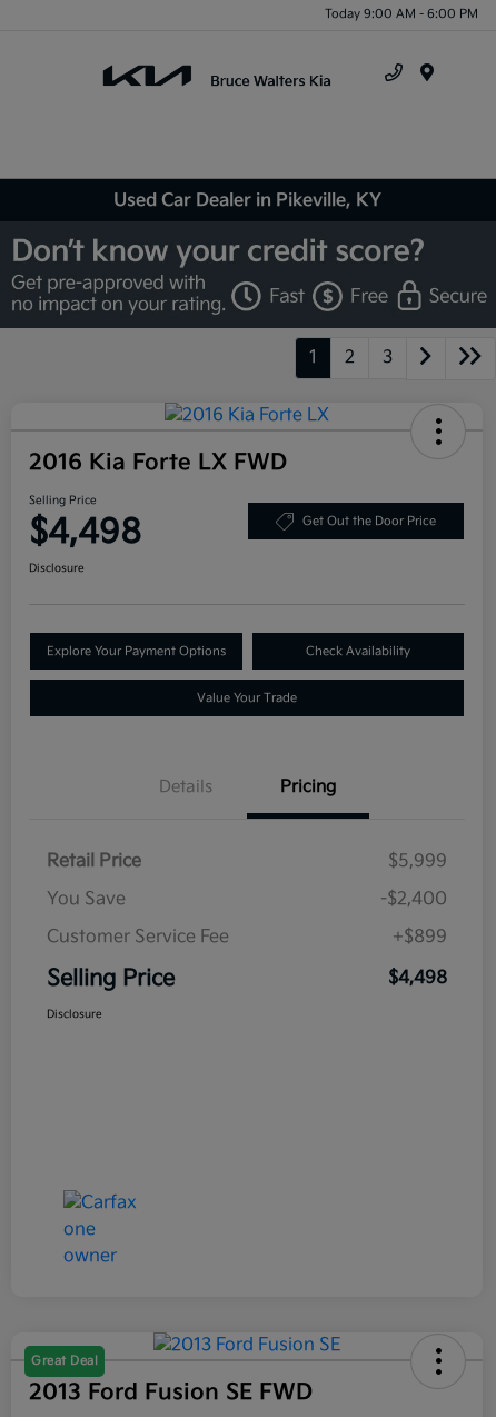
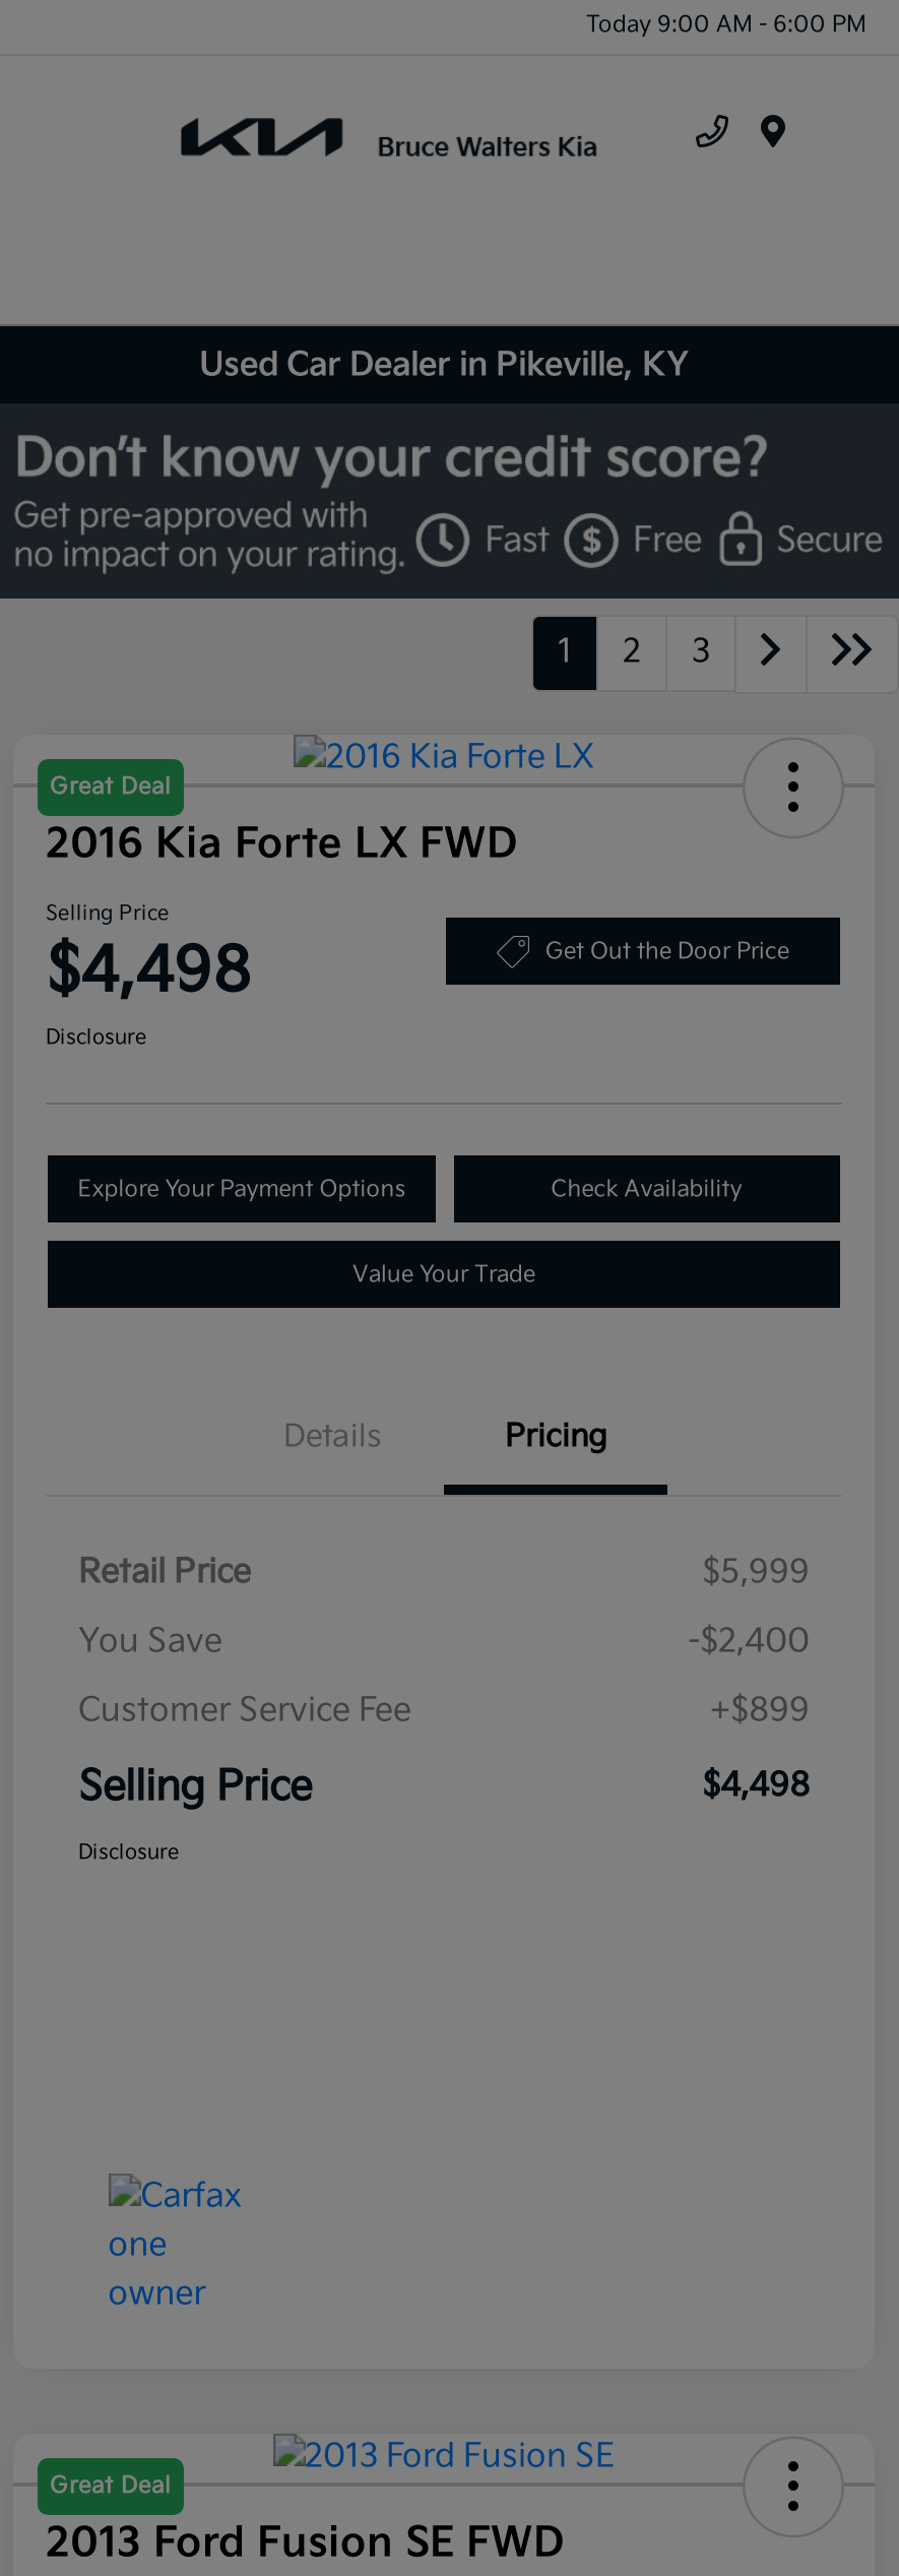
none -> [50,773,172,799] Great Deal

